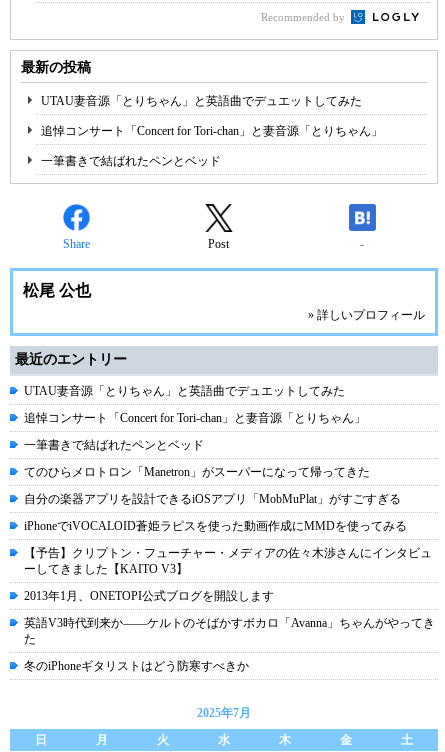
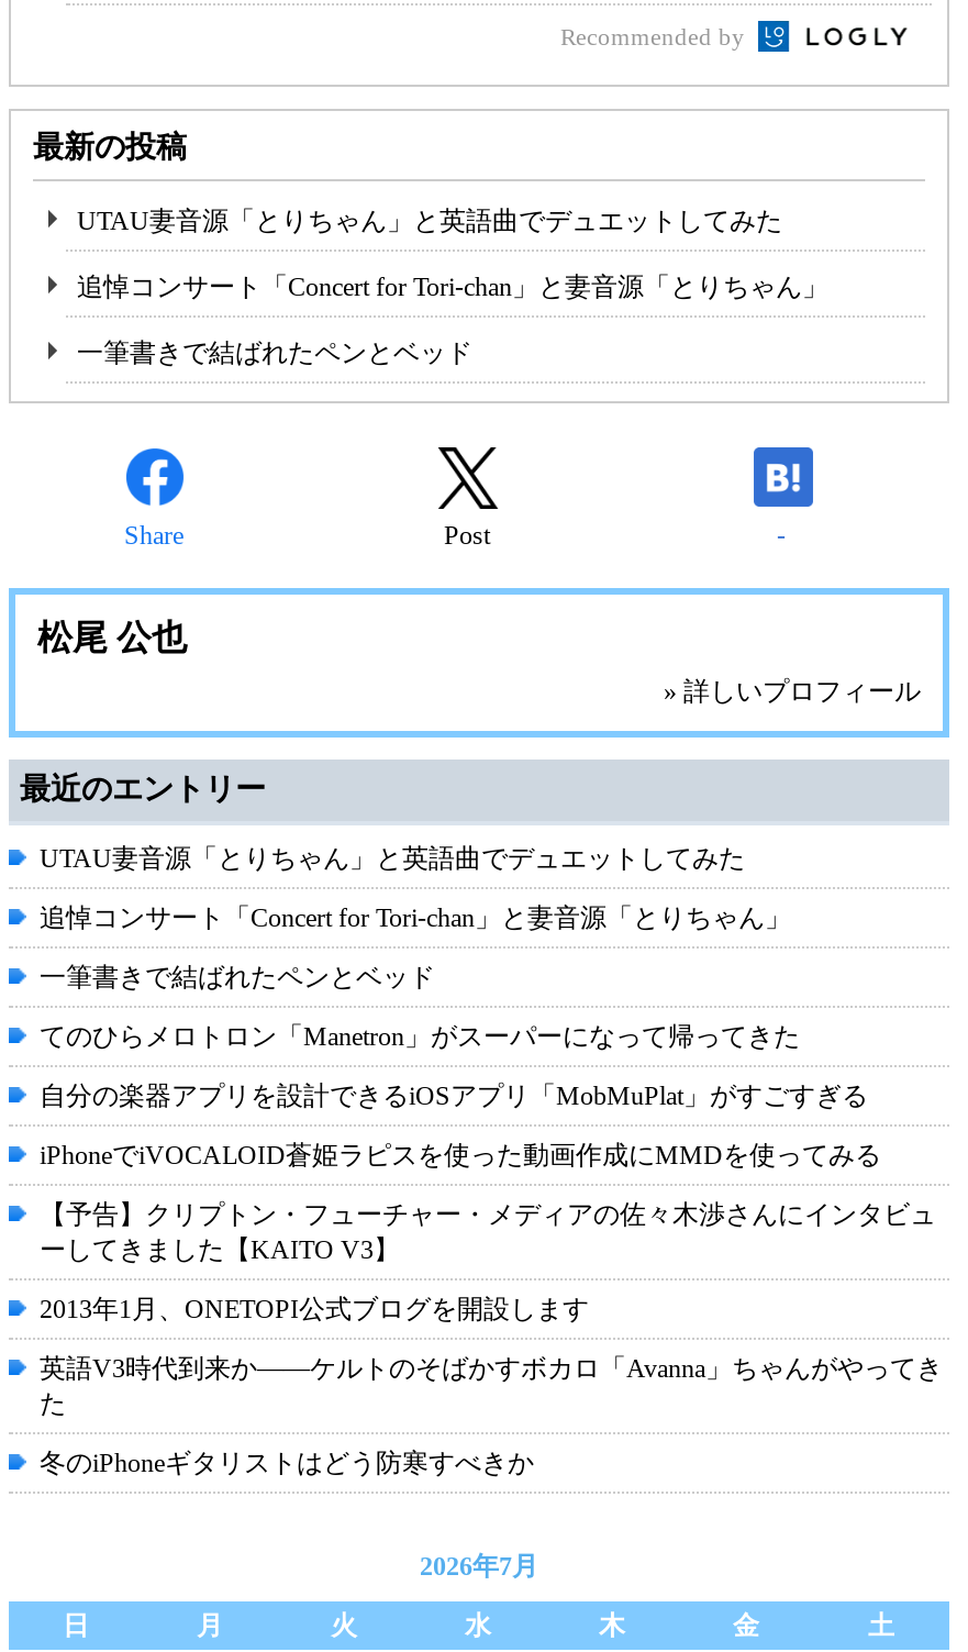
[197,706,251,720] 2025年7月 -> [420,1552,538,1583] 2026年7月

